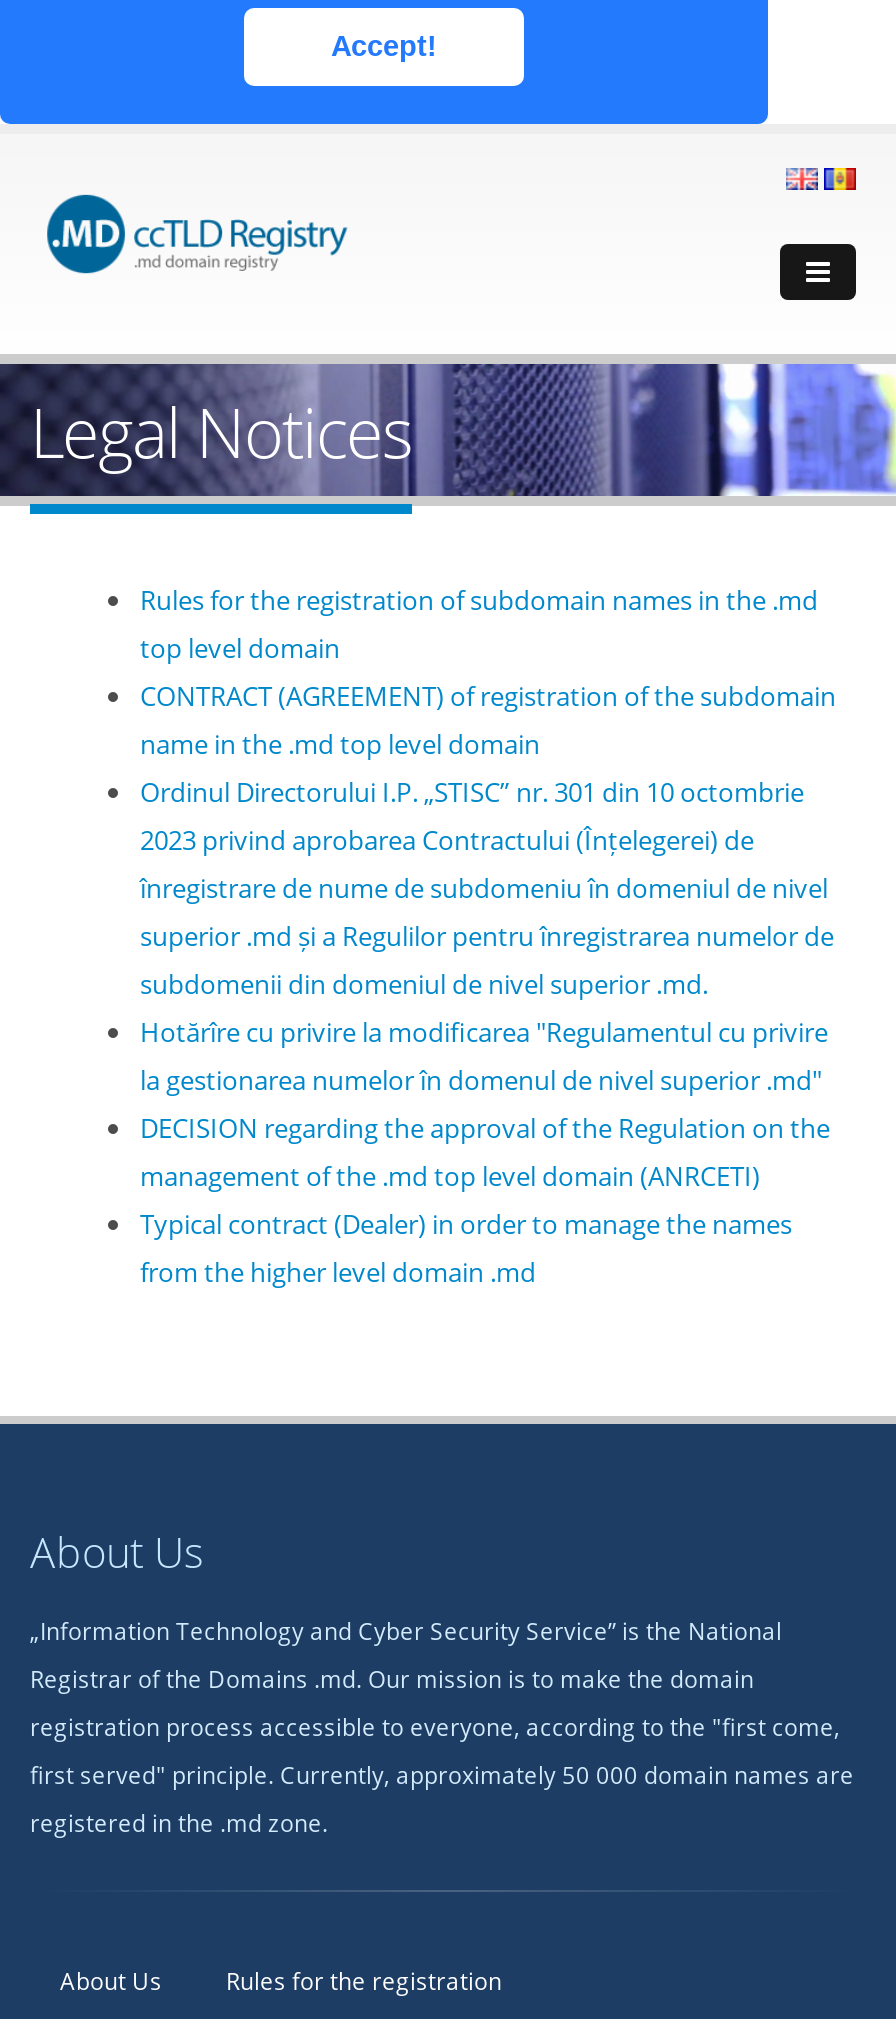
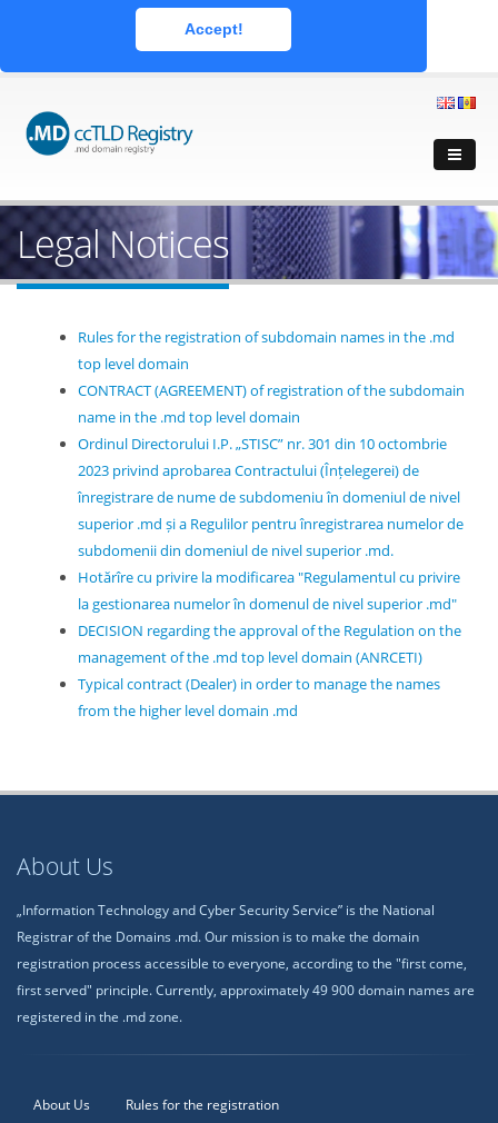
[30,1758,854,1790] first served" principle. Currently, approximately 50 000 domain names are -> [17,981,475,998] first served" principle. Currently, approximately 49 900 domain names are

